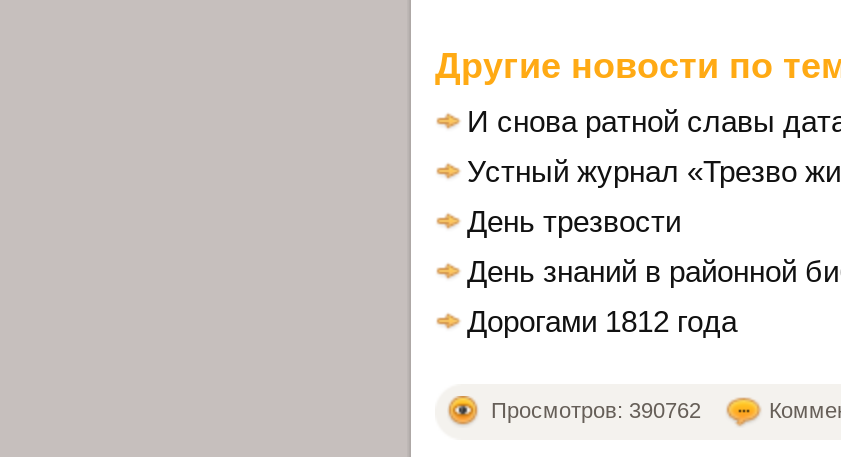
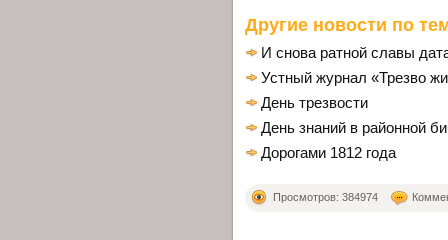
[491,399,701,423] Просмотров: 390762 -> [273,191,378,203] Просмотров: 384974

